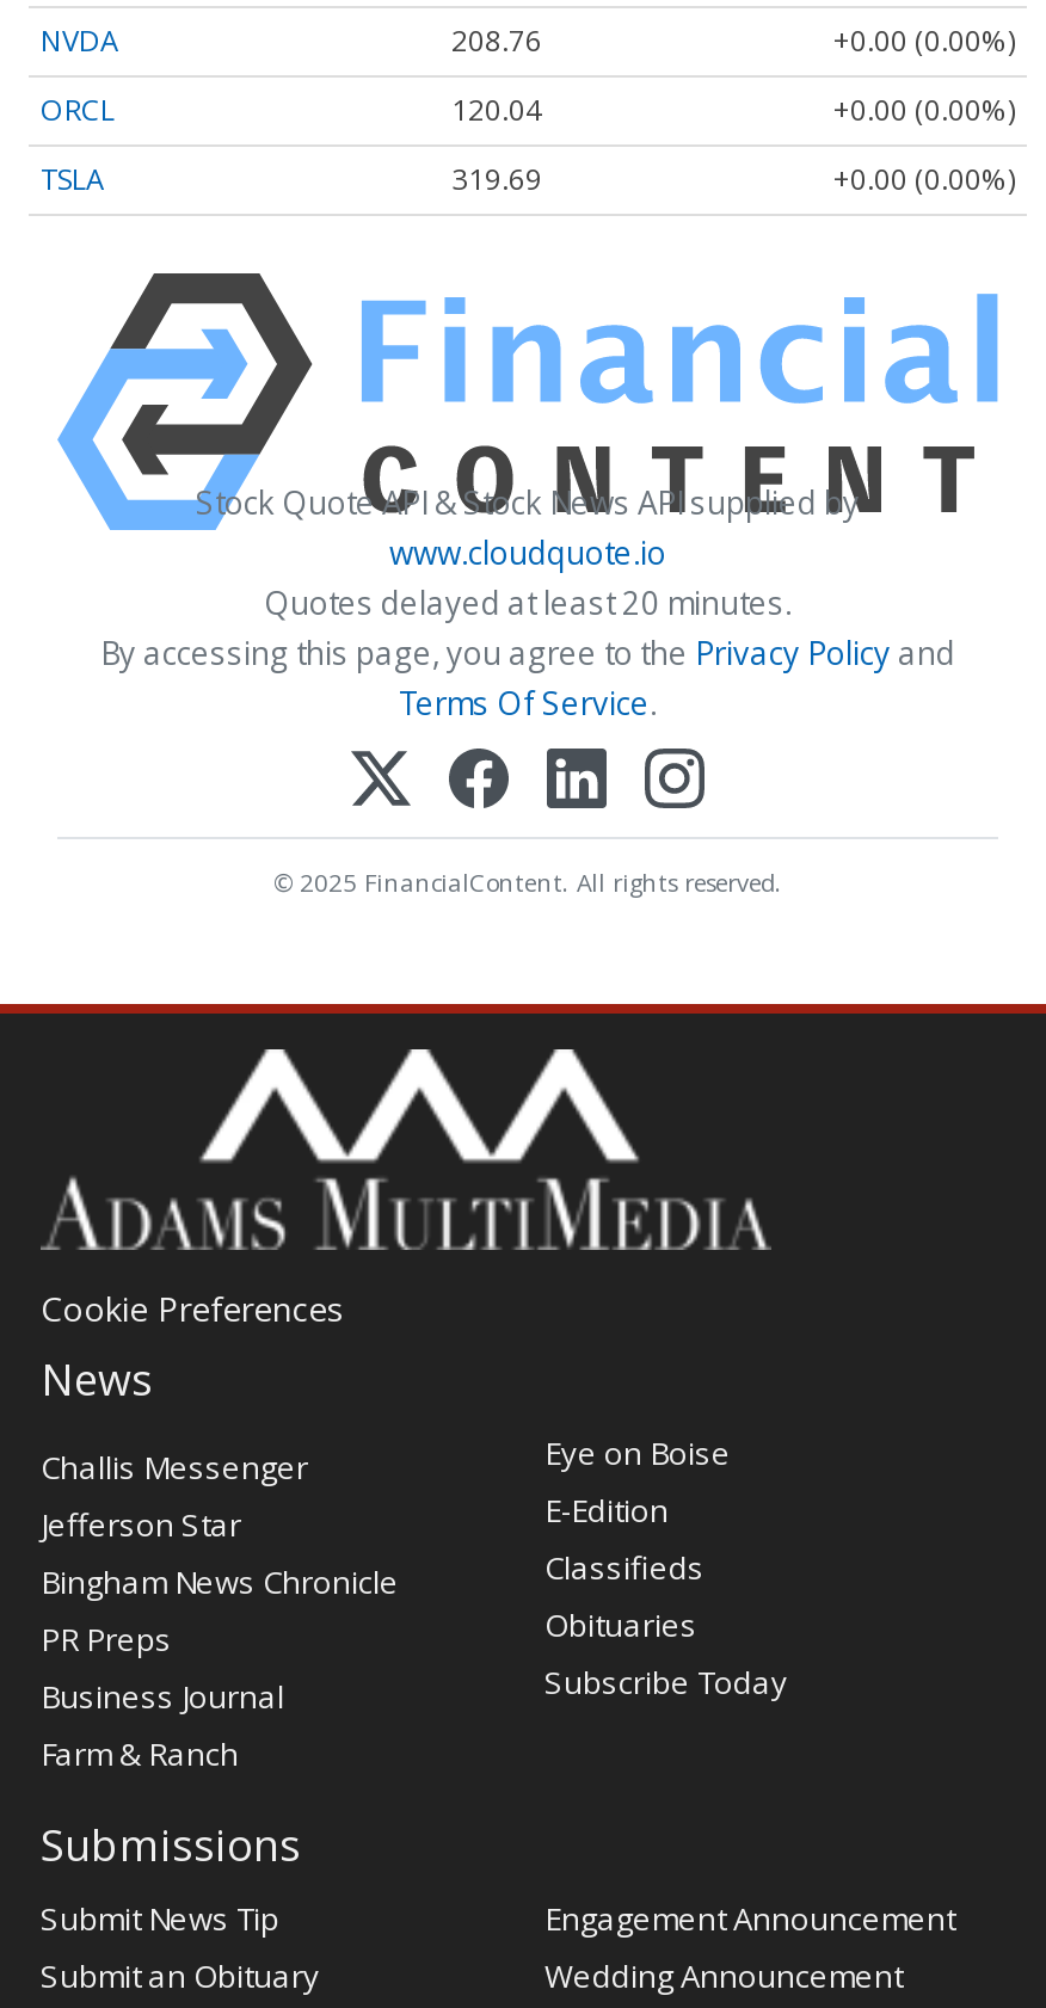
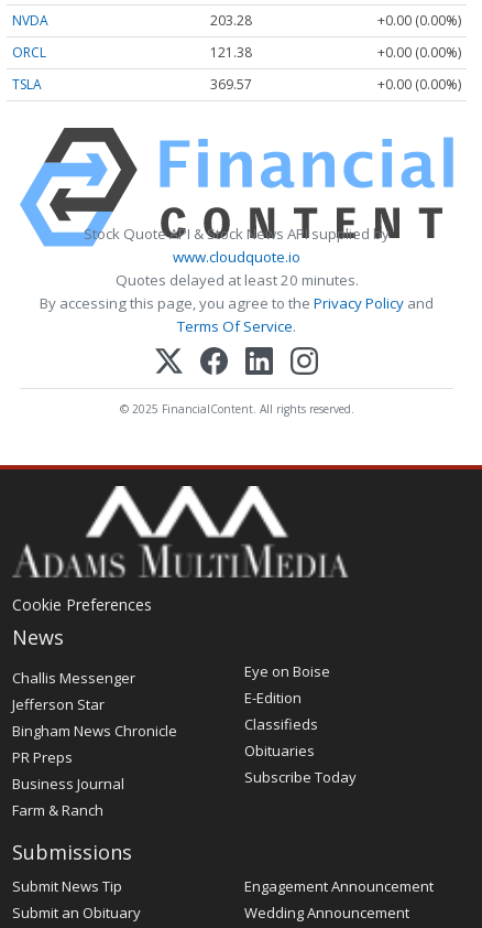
[451,19,542,60] 208.76 -> [210,10,252,29] 203.28
[451,88,542,129] 120.04 -> [210,42,252,61] 121.38
[451,158,542,198] 319.69 -> [210,74,252,93] 369.57

